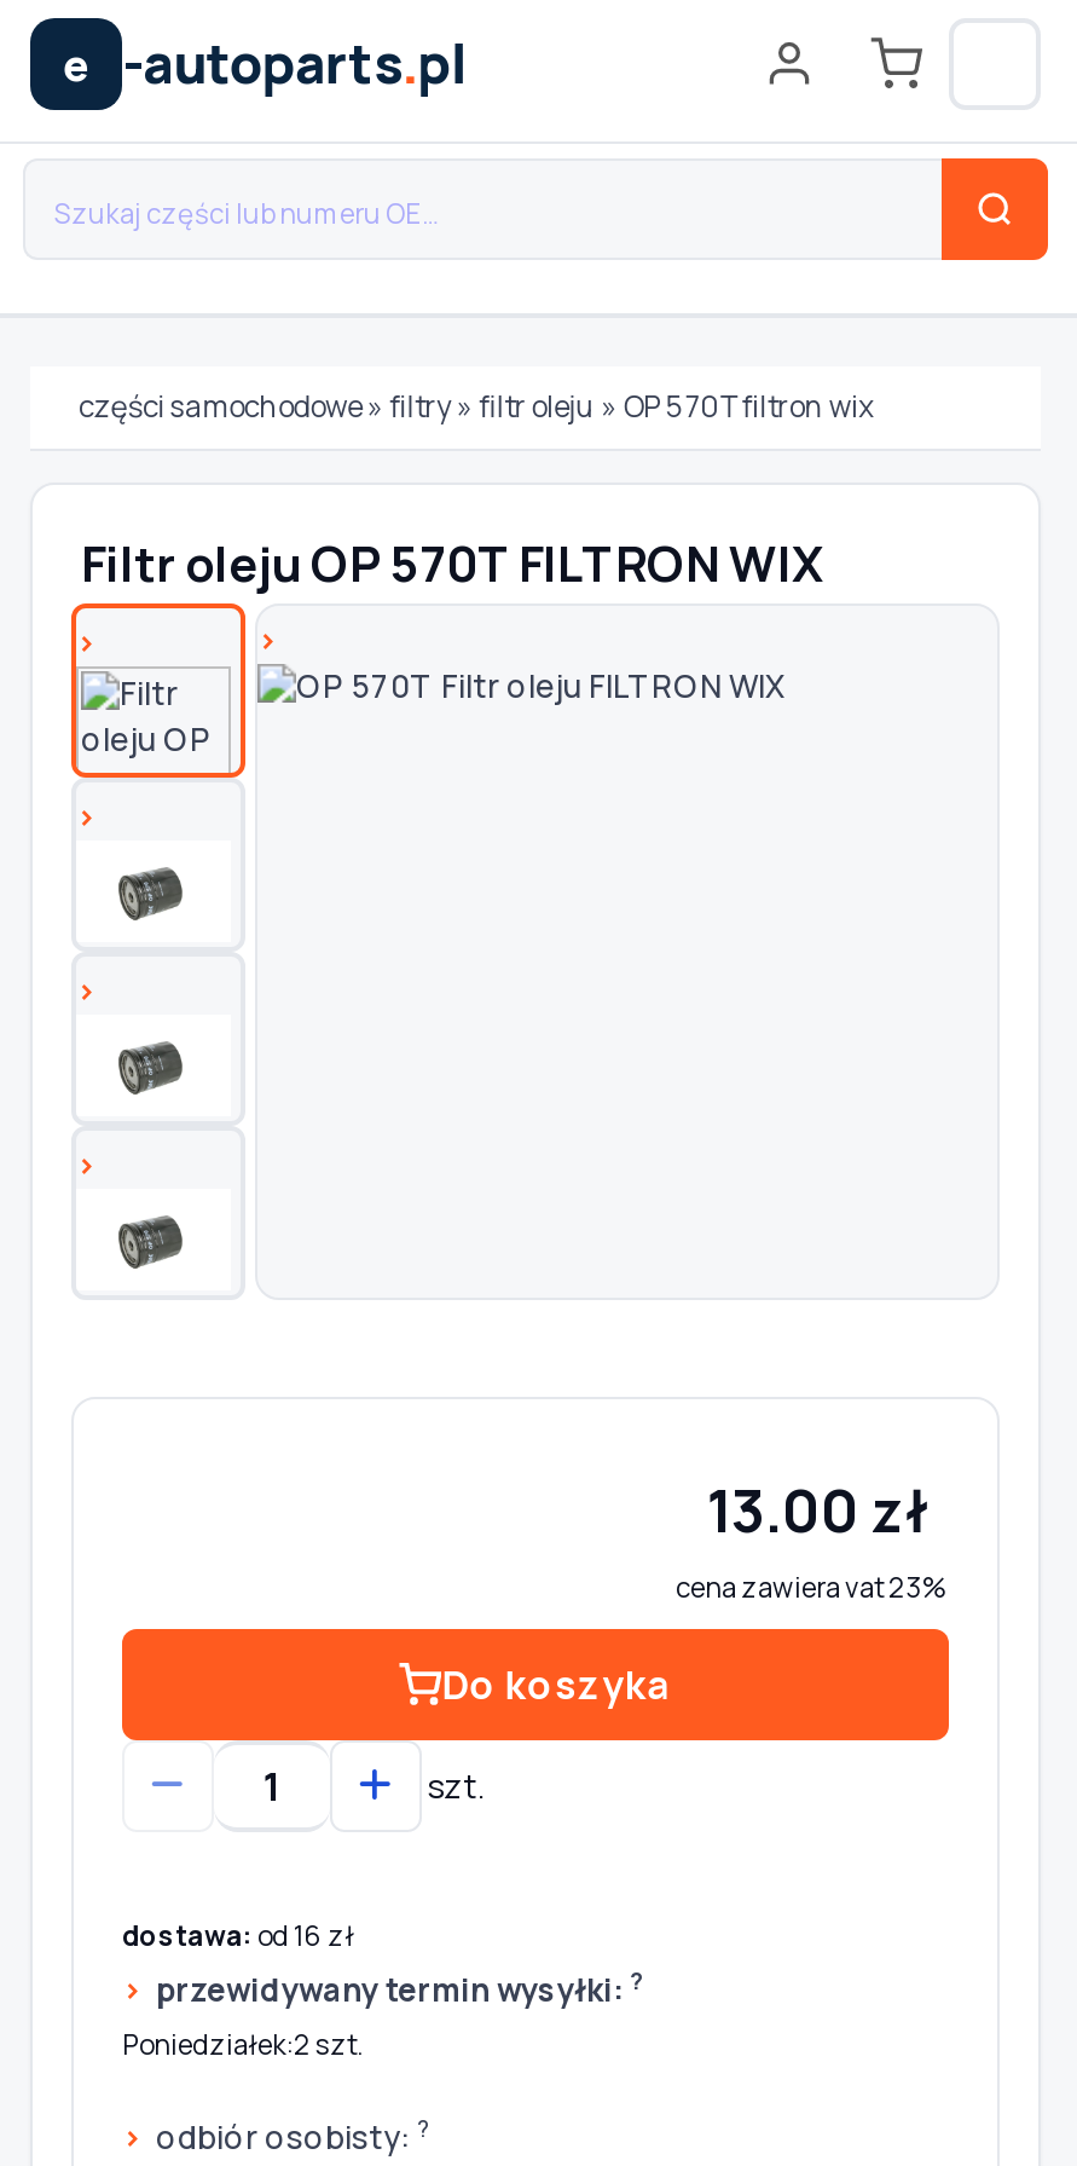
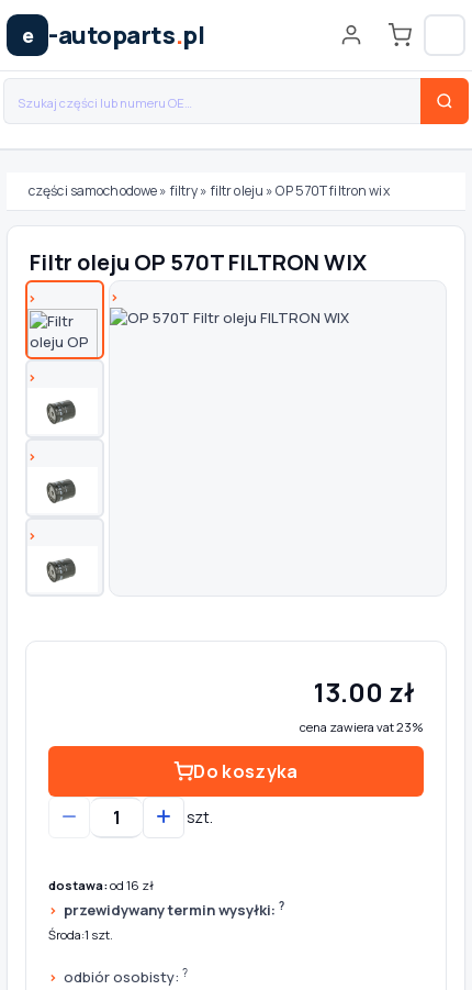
[122,2026,364,2062] Poniedziałek:2 szt. -> [48,926,113,943] Środa:1 szt.

